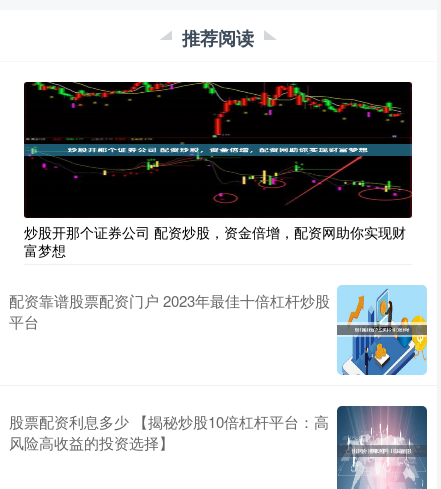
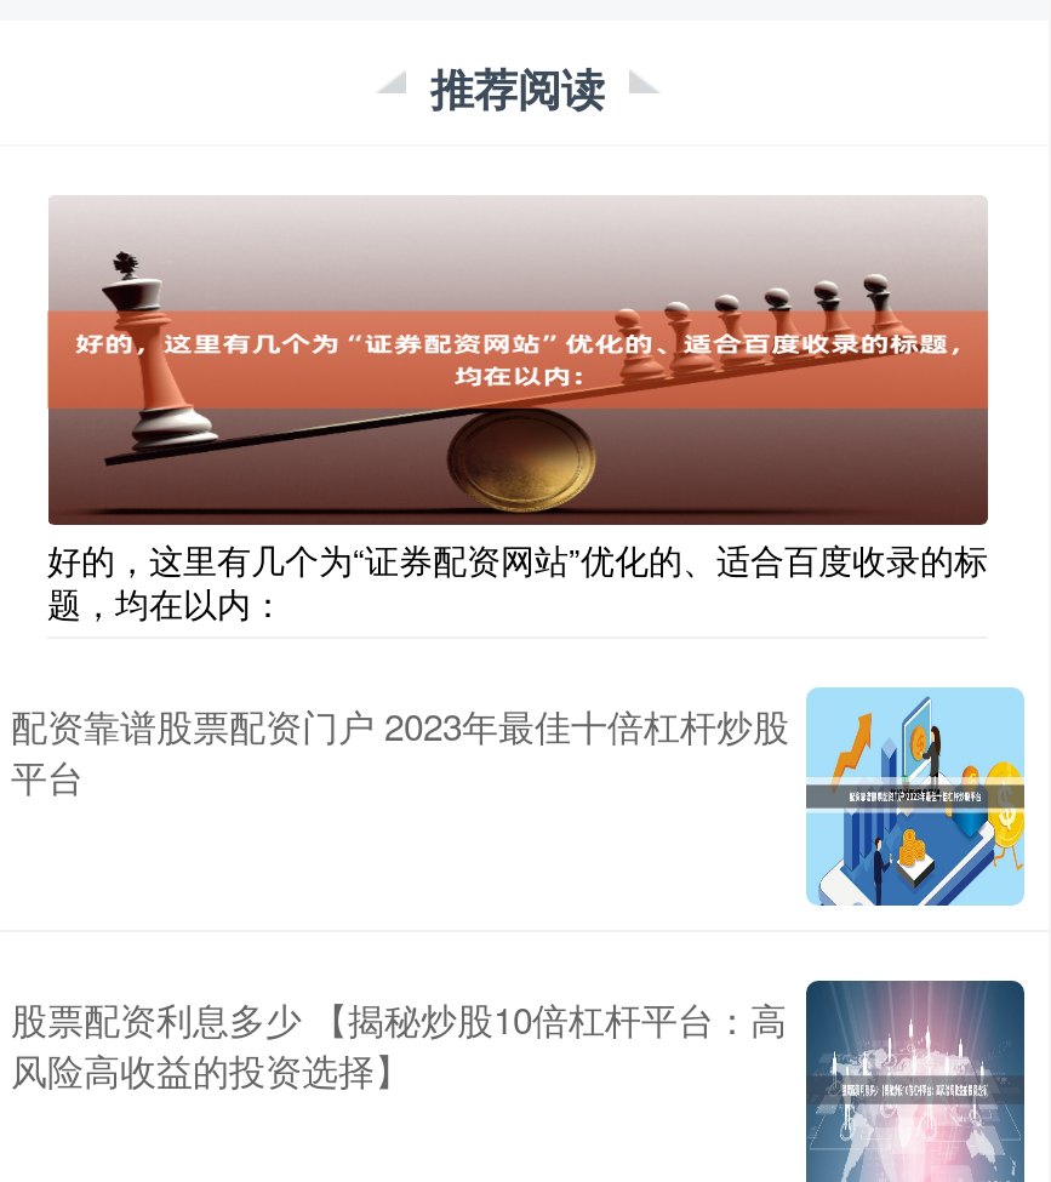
[23,81,413,260] [image] | 炒股开那个证券公司 配资炒股，资金倍增，配资网助你实现财 | 富梦想 -> [45,195,990,627] [image] | 好的，这里有几个为“证券配资网站”优化的、适合百度收录的标 | 题，均在以内：

